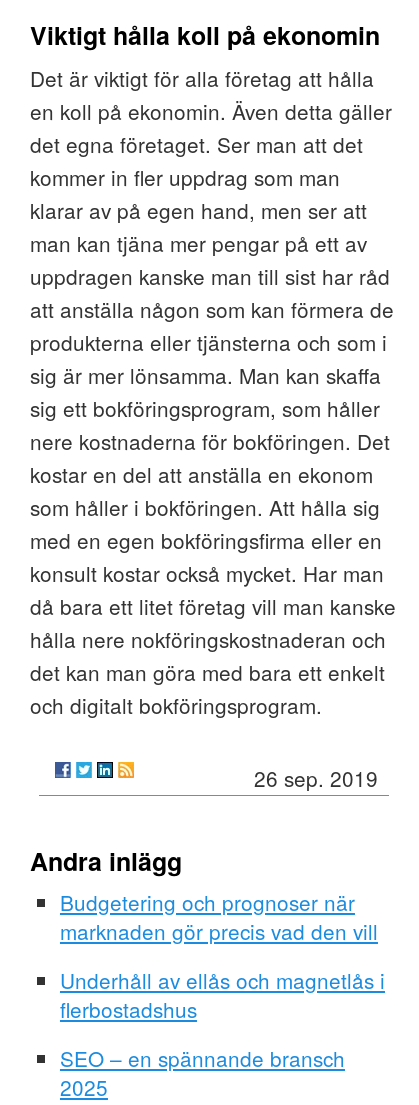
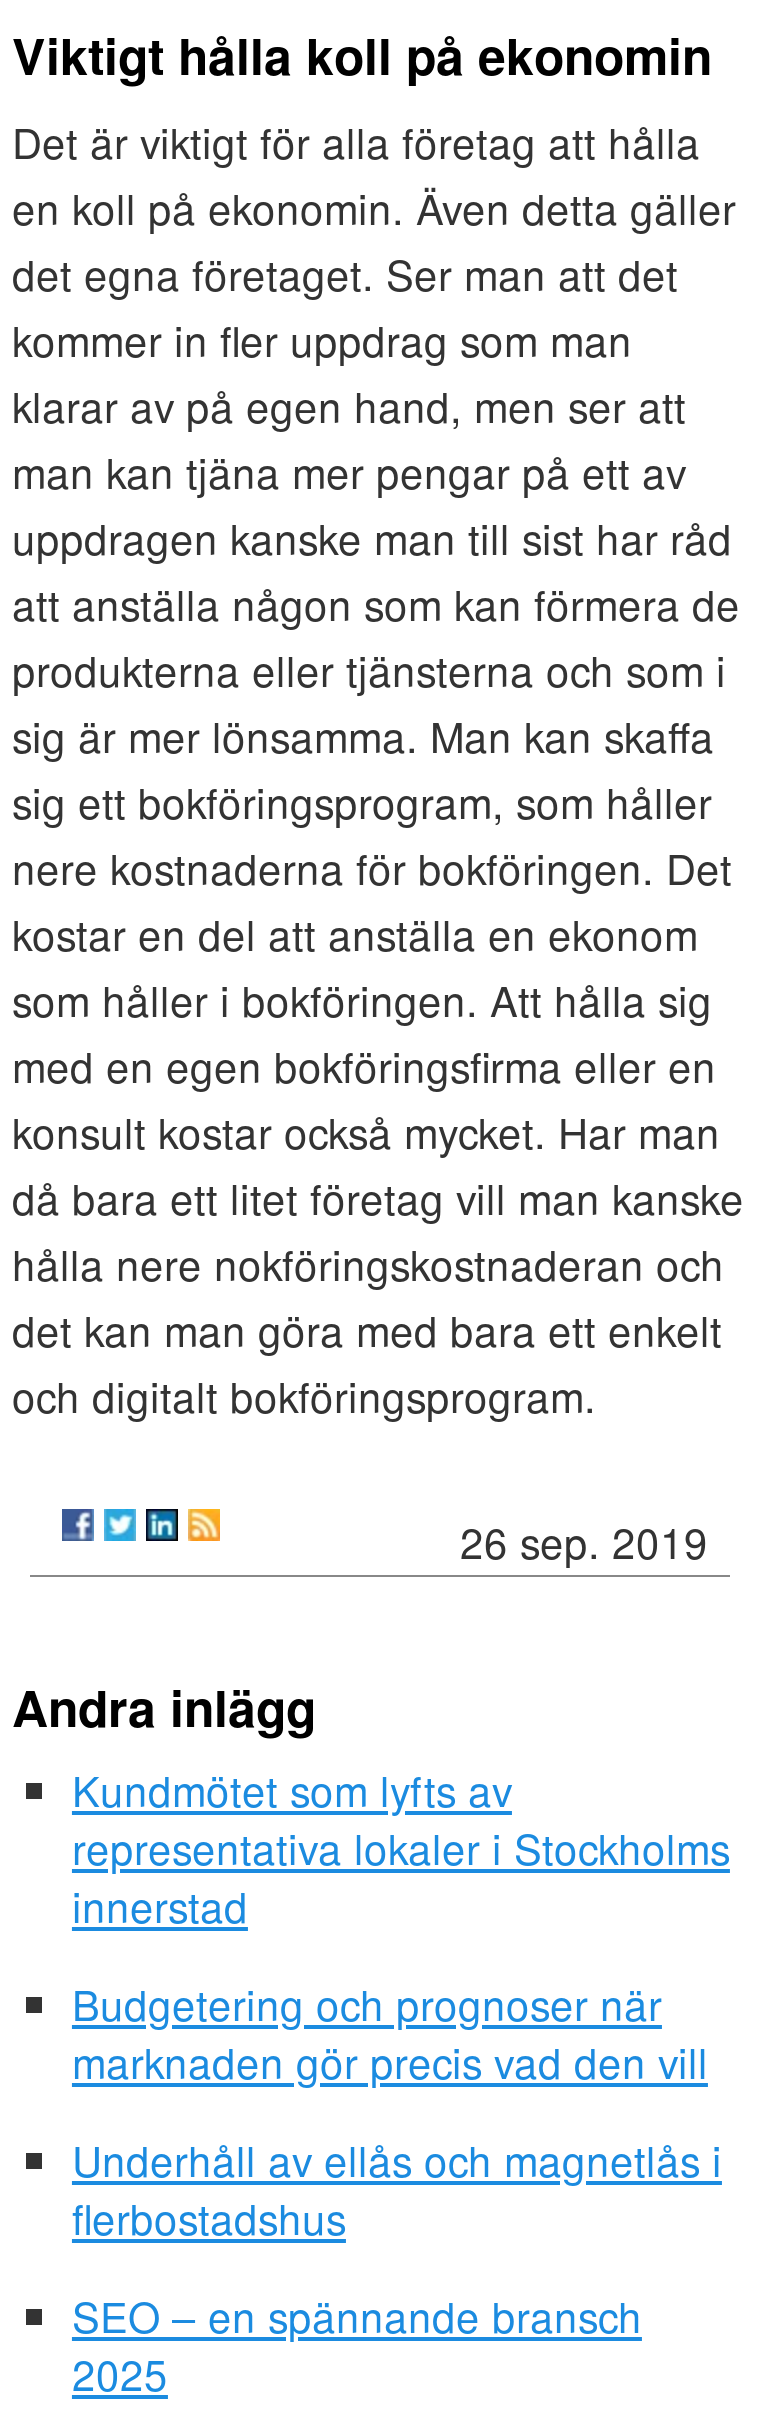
none -> [72,1759,730,1935] Kundmötet som lyfts av | representativa lokaler i Stockholms | innerstad

